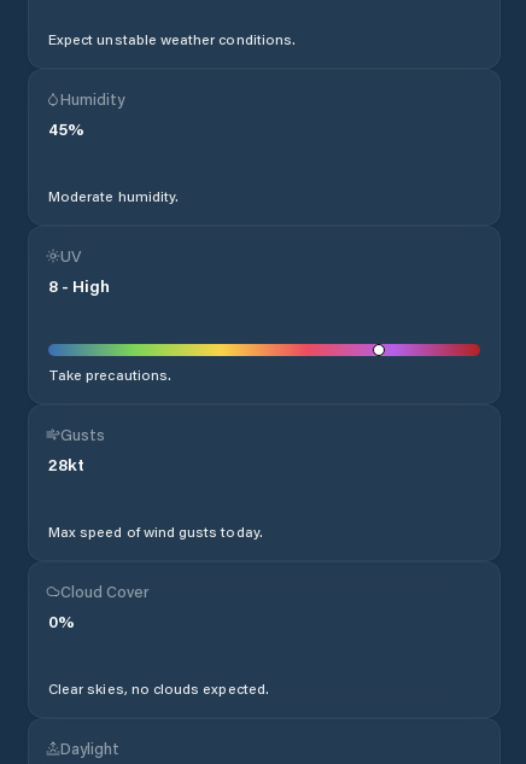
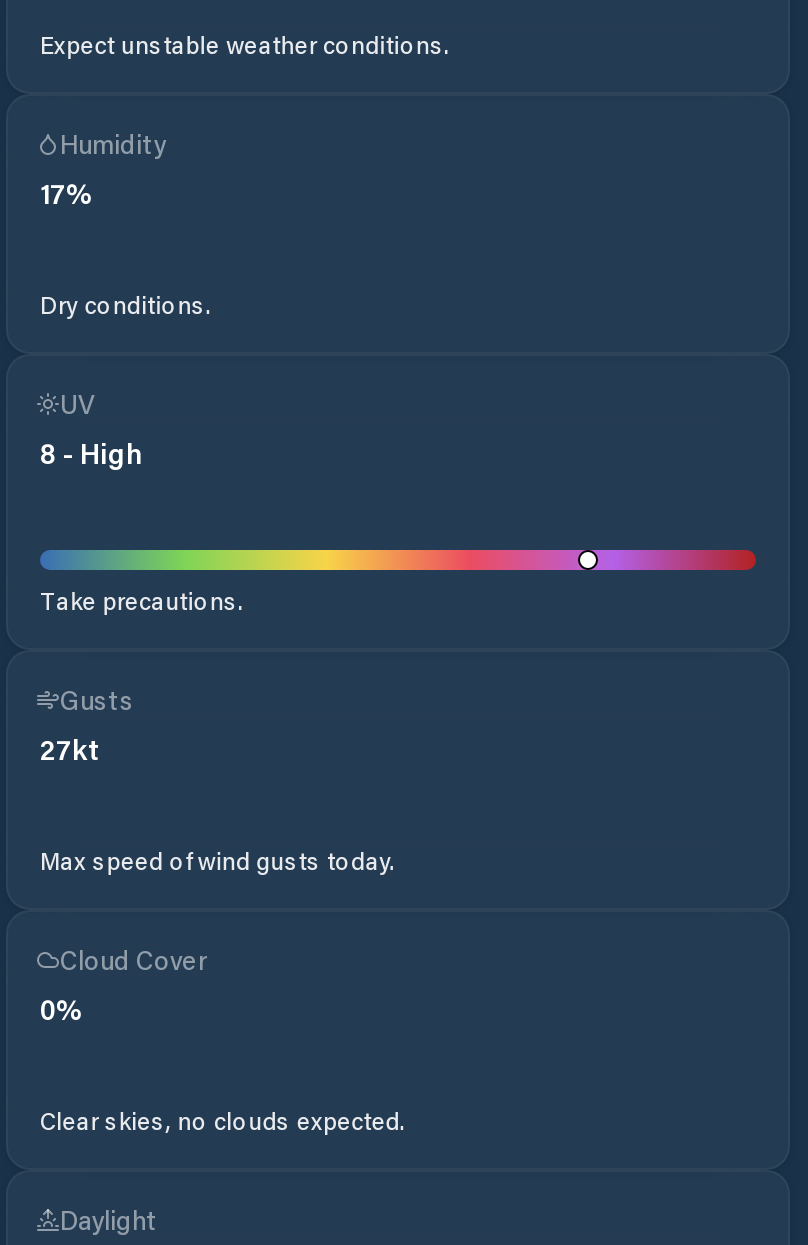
[48,117,84,140] 45% -> [40,174,94,212] 17%
[48,186,179,205] Moderate humidity. -> [40,288,212,320] Dry conditions.
[48,453,84,476] 28kt -> [40,730,100,768] 27kt

